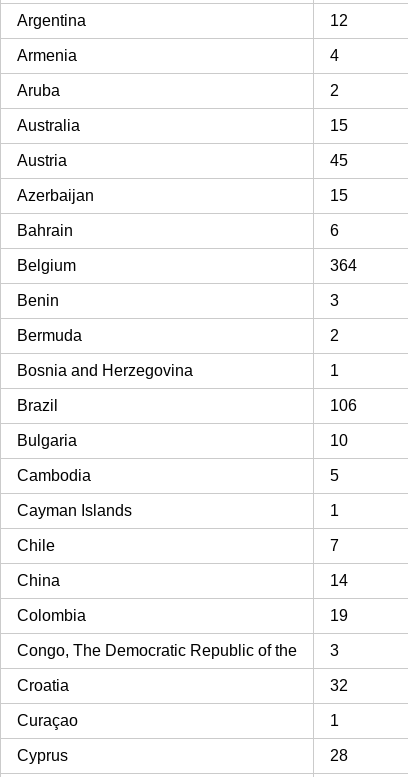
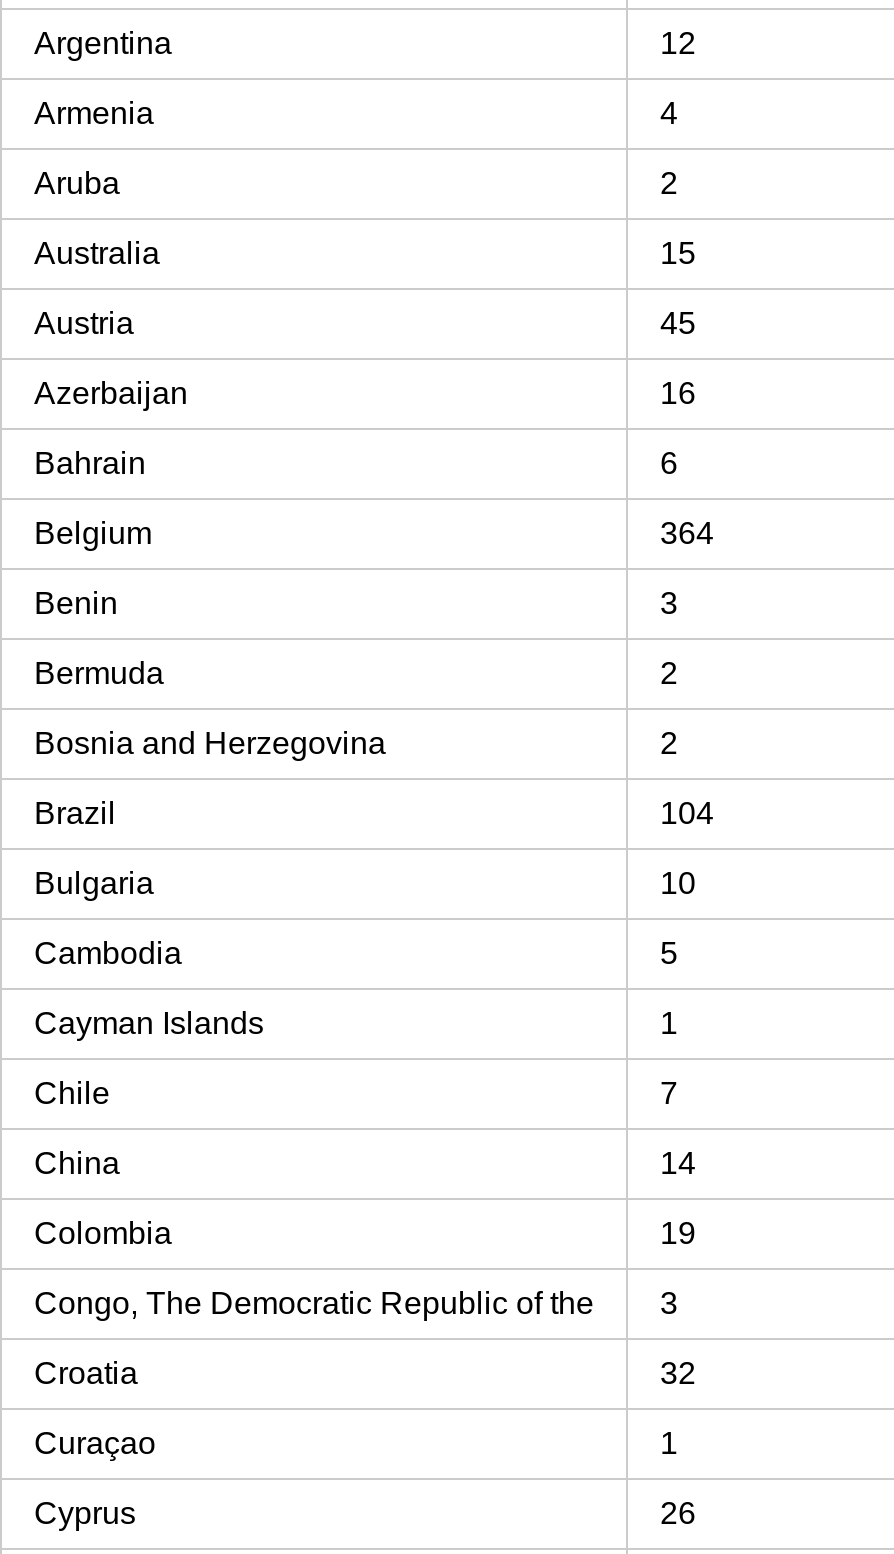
[330,187,348,204] 15 -> [660,376,696,410] 16
[330,362,339,379] 1 -> [660,726,678,760] 2
[330,397,357,414] 106 -> [660,796,714,830] 104
[330,747,348,764] 28 -> [660,1496,696,1530] 26

